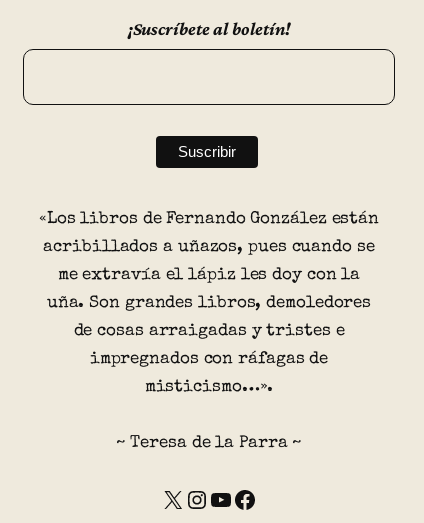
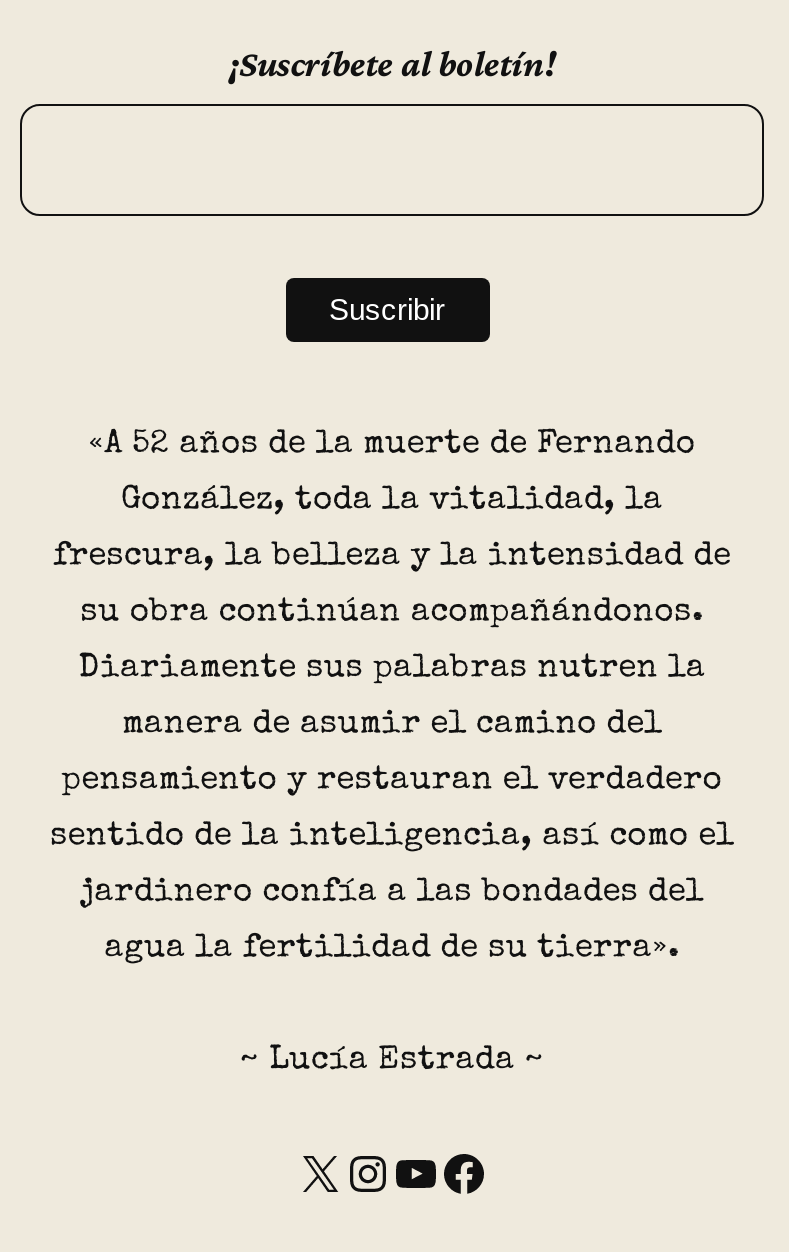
[39,211,379,452] «Los libros de Fernando González están | acribillados a uñazos, pues cuando se | me extravía el lápiz les doy con la | uña. Son grandes libros, demoledores | de cosas arraigadas y tristes e | impregnados con ráfagas de | misticismo…». | ~ Teresa de la Parra ~ -> [50,429,734,1079] «A 52 años de la muerte de Fernando | González, toda la vitalidad, la | frescura, la belleza y la intensidad de | su obra continúan acompañándonos. | Diariamente sus palabras nutren la | manera de asumir el camino del | pensamiento y restauran el verdadero | sentido de la inteligencia, así como el | jardinero confía a las bondades del | agua la fertilidad de su tierra». | ~ Lucía Estrada ~

